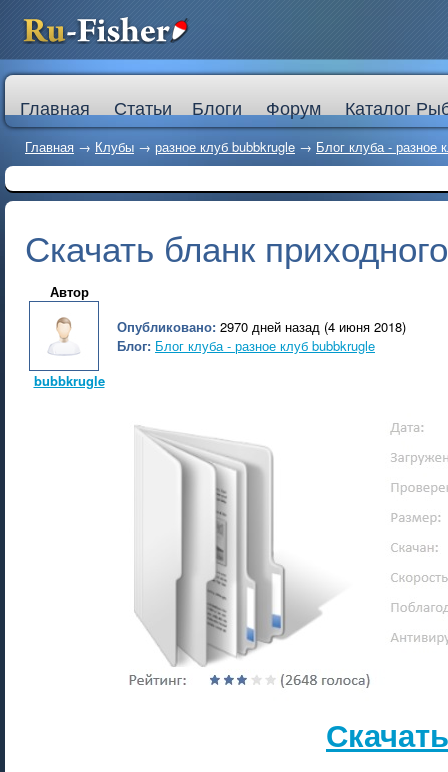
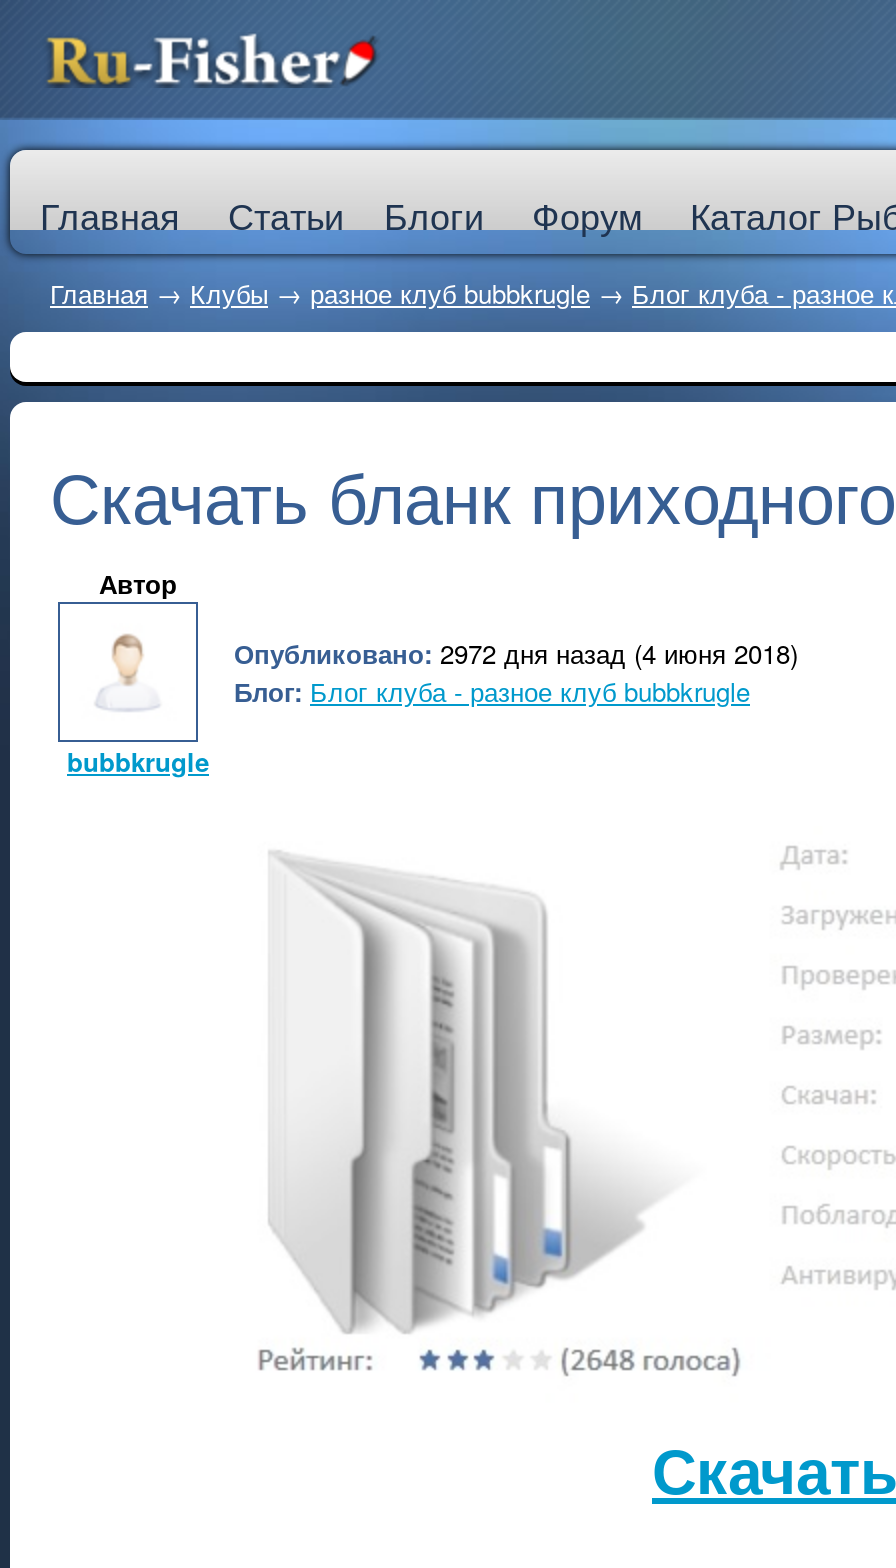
[117,317,406,336] Опубликовано: 2970 дней назад (4 июня 2018) -> [234,634,798,672] Опубликовано: 2972 дня назад (4 июня 2018)

